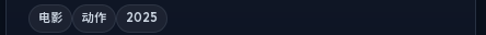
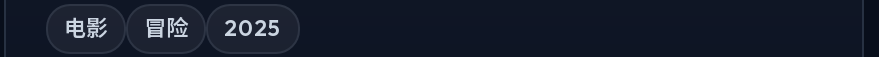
[82,10,106,25] 动作 -> [144,14,188,42] 冒险

